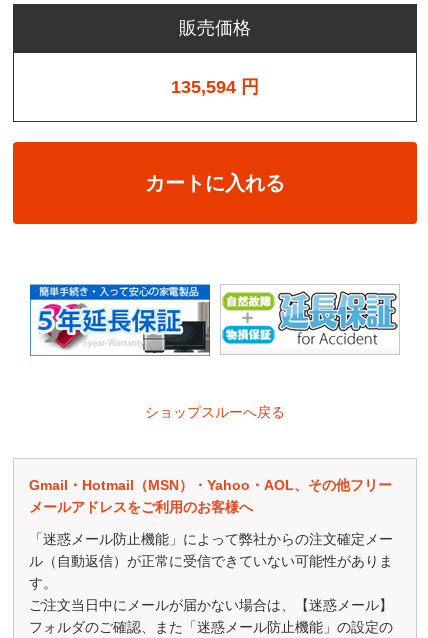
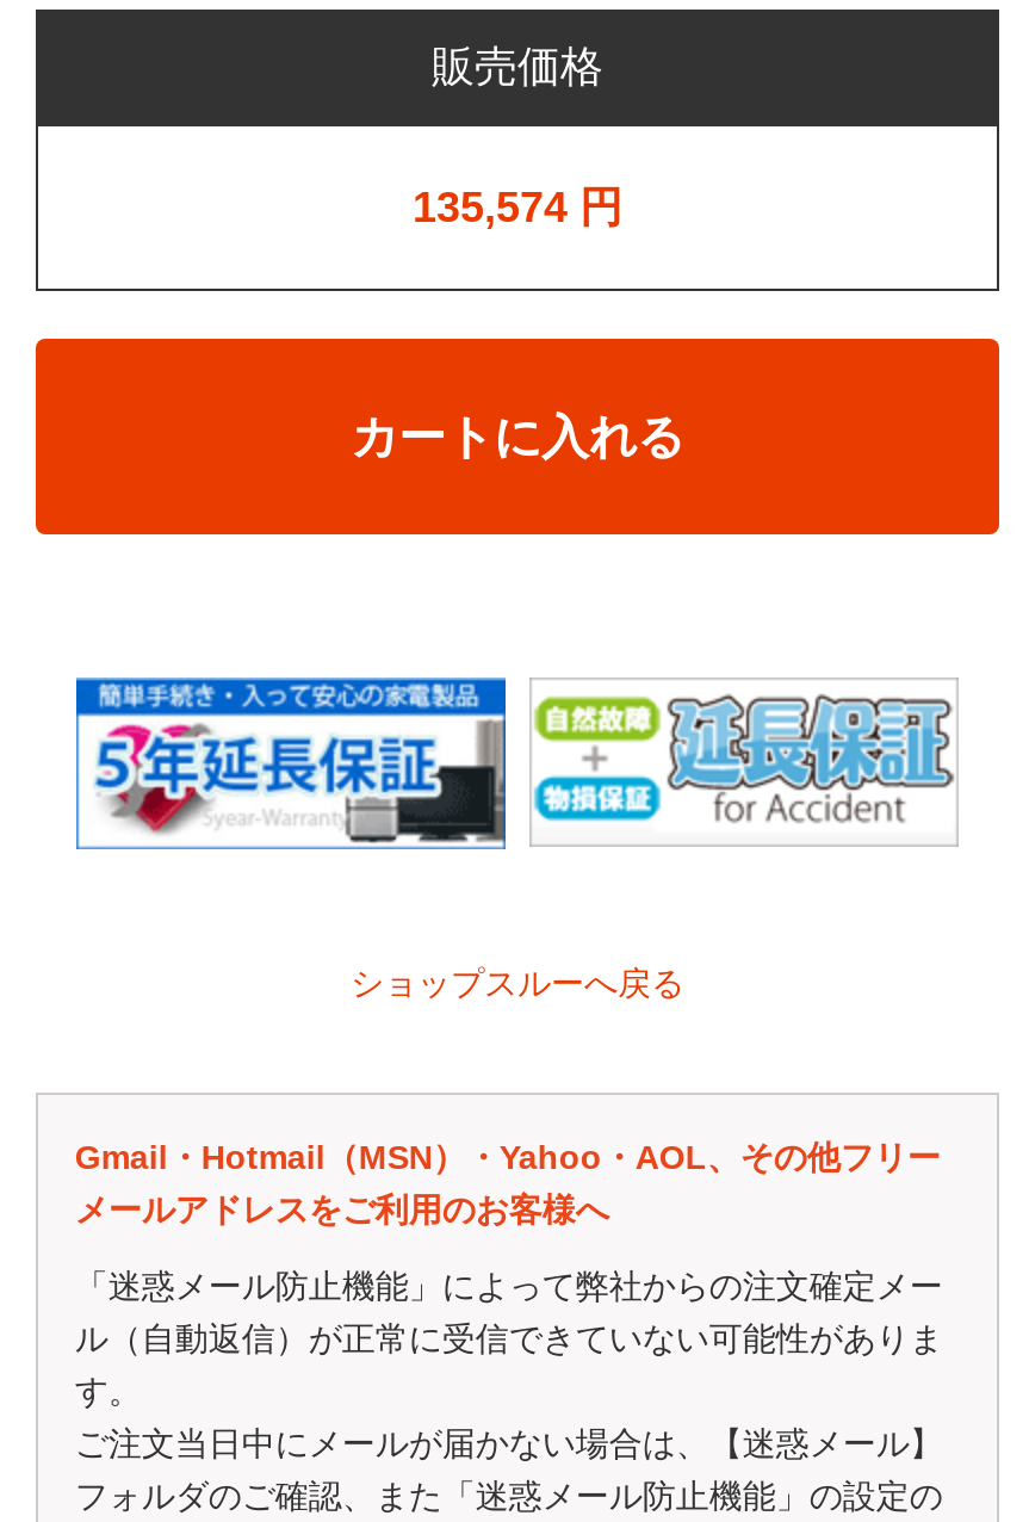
[171,77,259,97] 135,594円 -> [413,184,622,232] 135,574円

